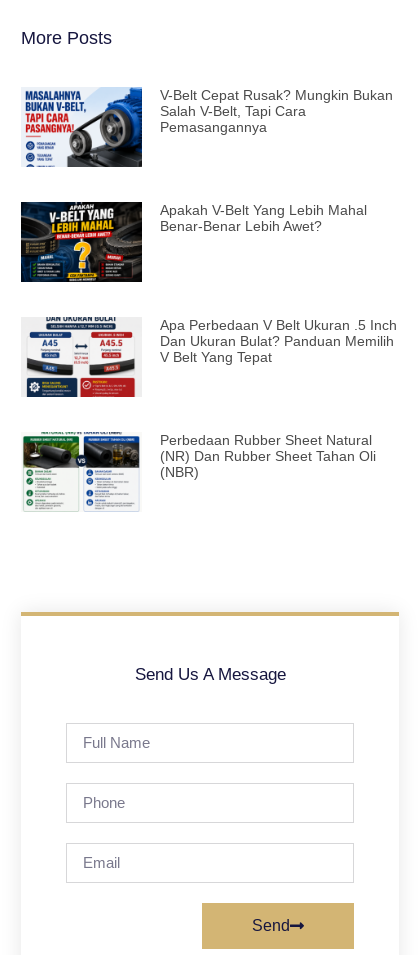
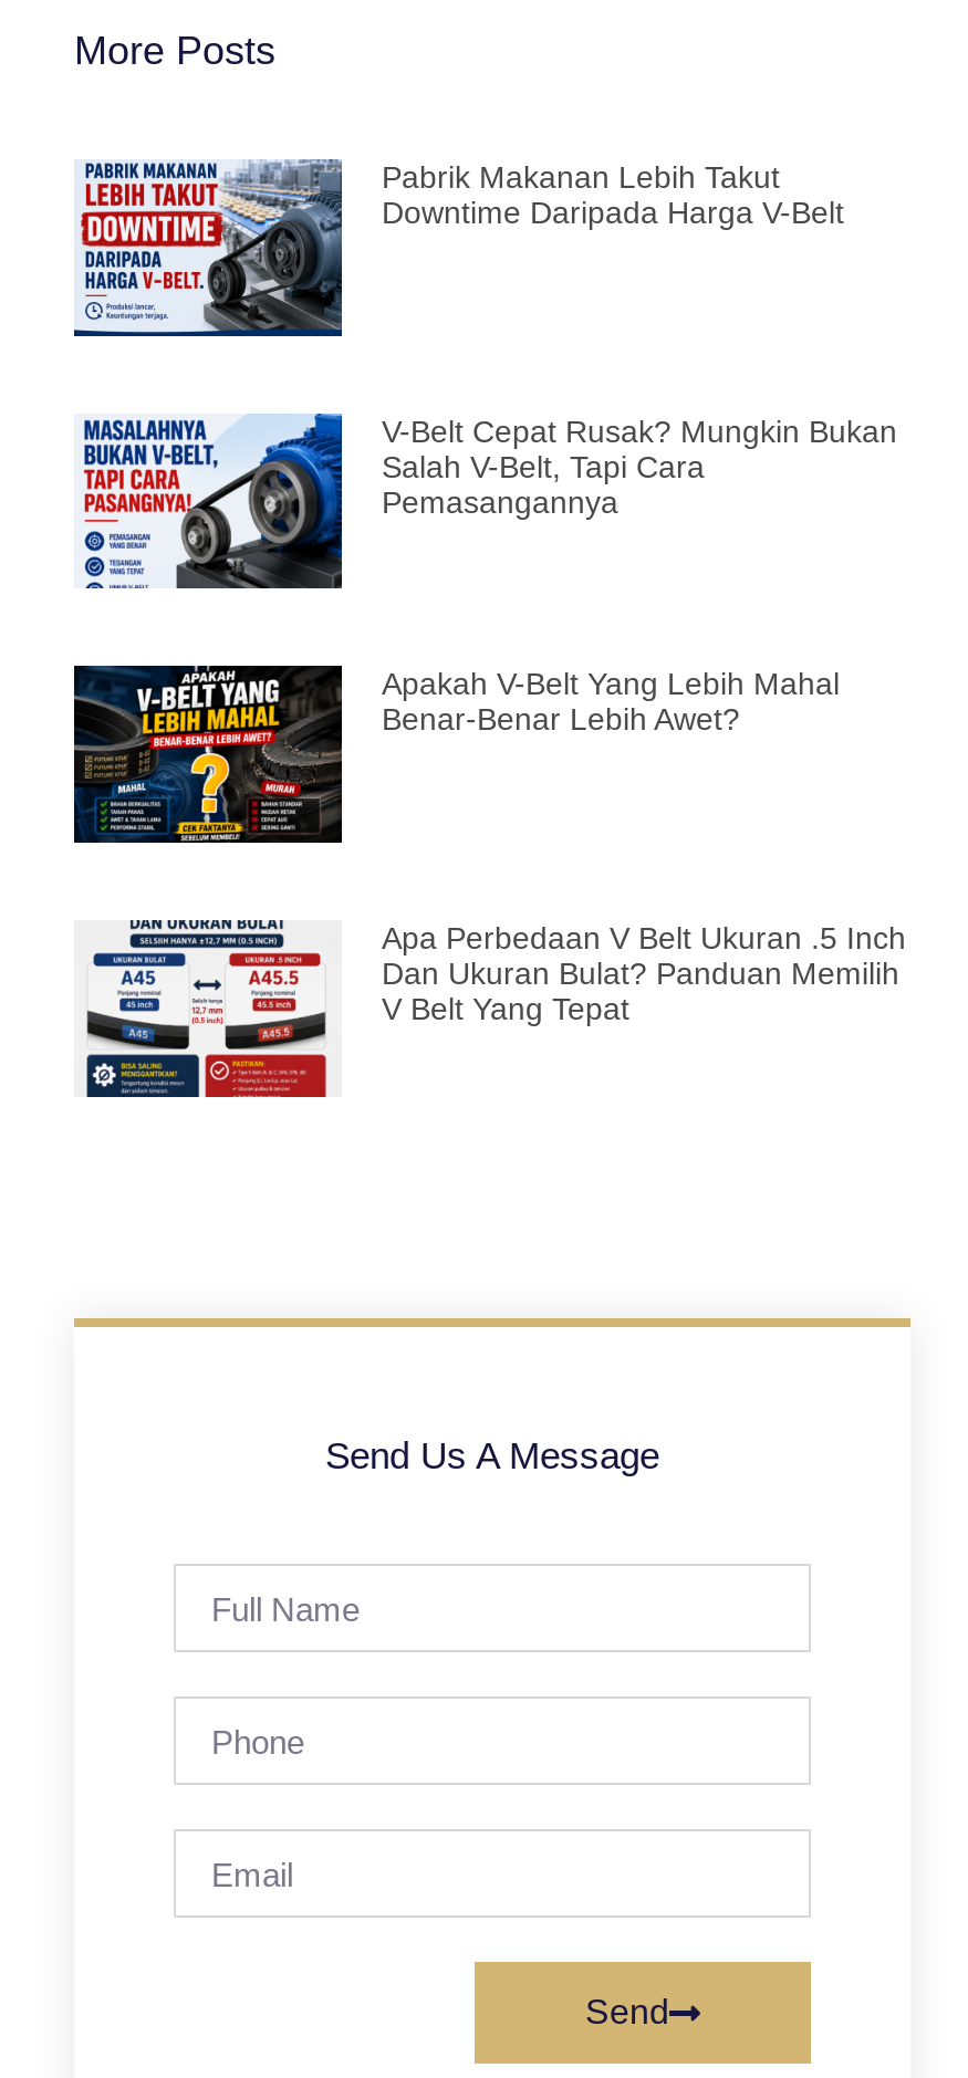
none -> [72,158,844,338] [image] | Pabrik Makanan Lebih Takut | Downtime Daripada Harga V-Belt
moved [23,87,397,365] -> [79,412,906,1026]: [image] | V-Belt Cepat Rusak? Mungkin Bukan | Salah V-Belt, Tapi Cara | ... | Dan Ukuran Bulat? Panduan Memilih | V Belt Yang Tepat
[22,431,376,511] [image] | Perbedaan Rubber Sheet Natural | (NR) Dan Rubber Sheet Tahan Oli | (NBR) -> none

